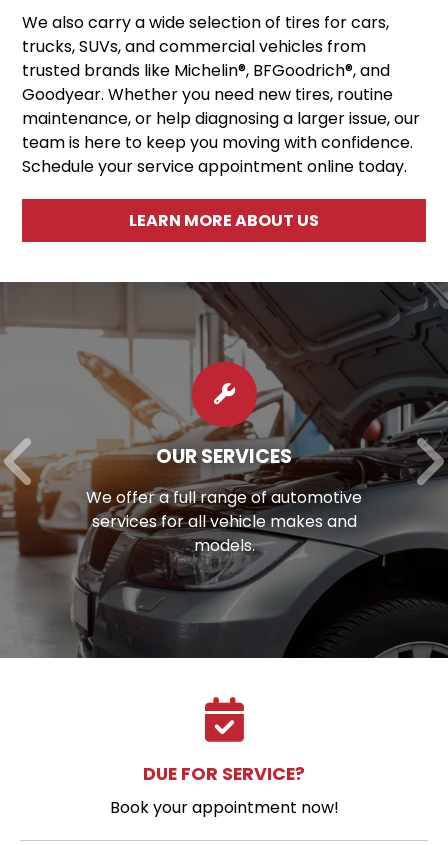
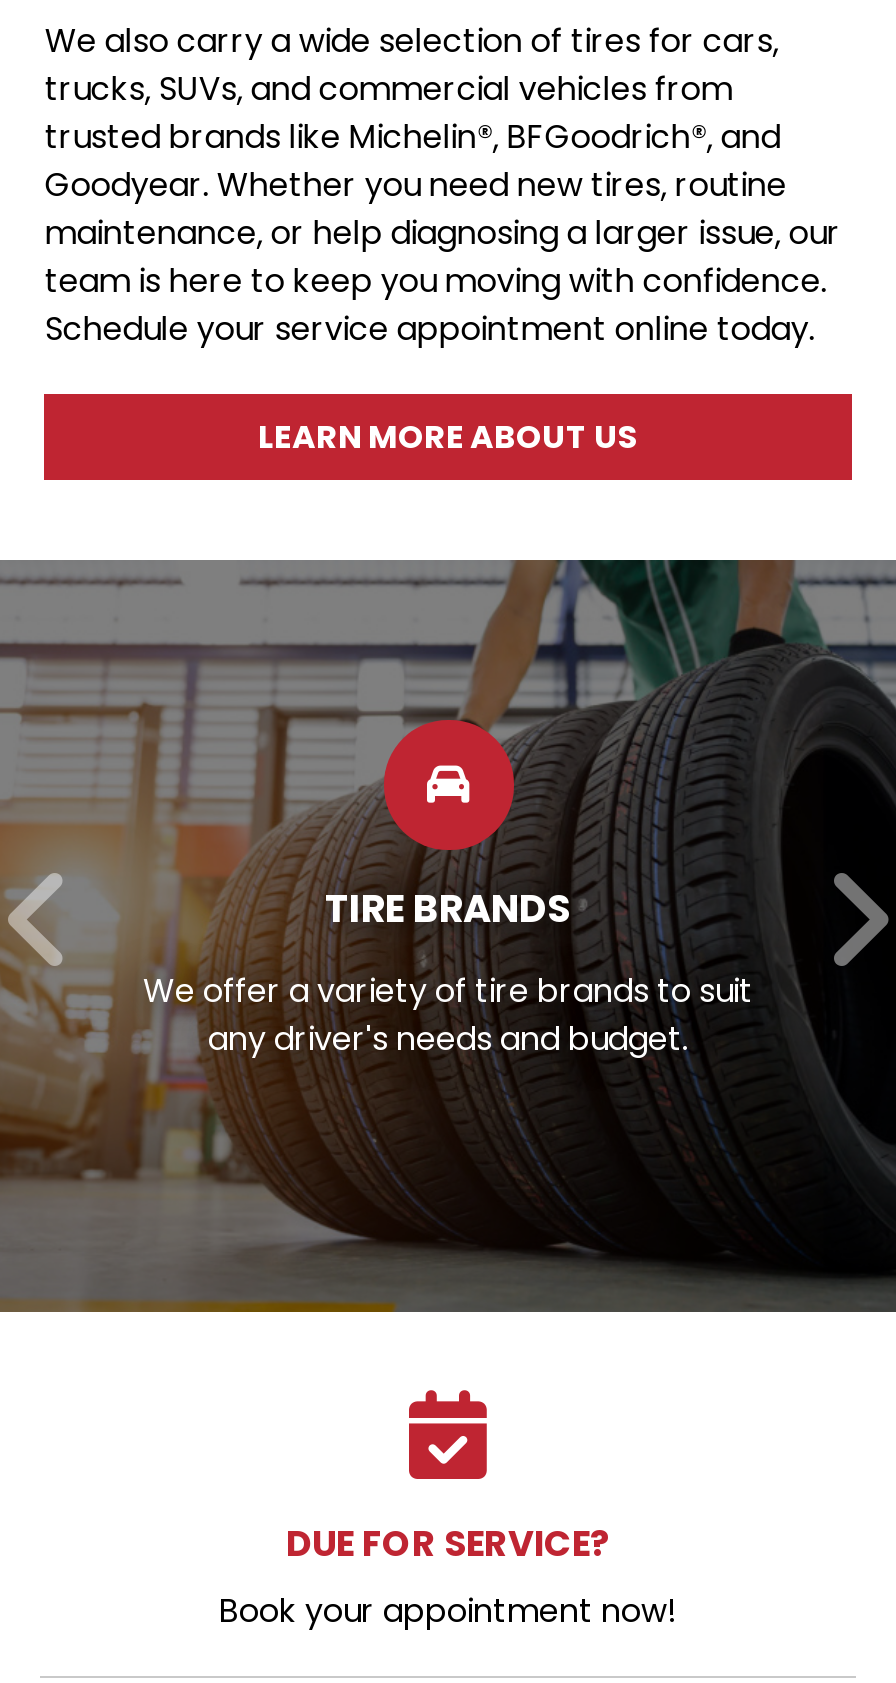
[3,281,445,659] [image] | OUR SERVICES -> [6,559,890,1315] [image] | TIRE BRANDS
[86,486,362,557] We offer a full range of automotive | services for all vehicle makes and | models. -> [143,968,753,1062] We offer a variety of tire brands to suit | any driver's needs and budget.

